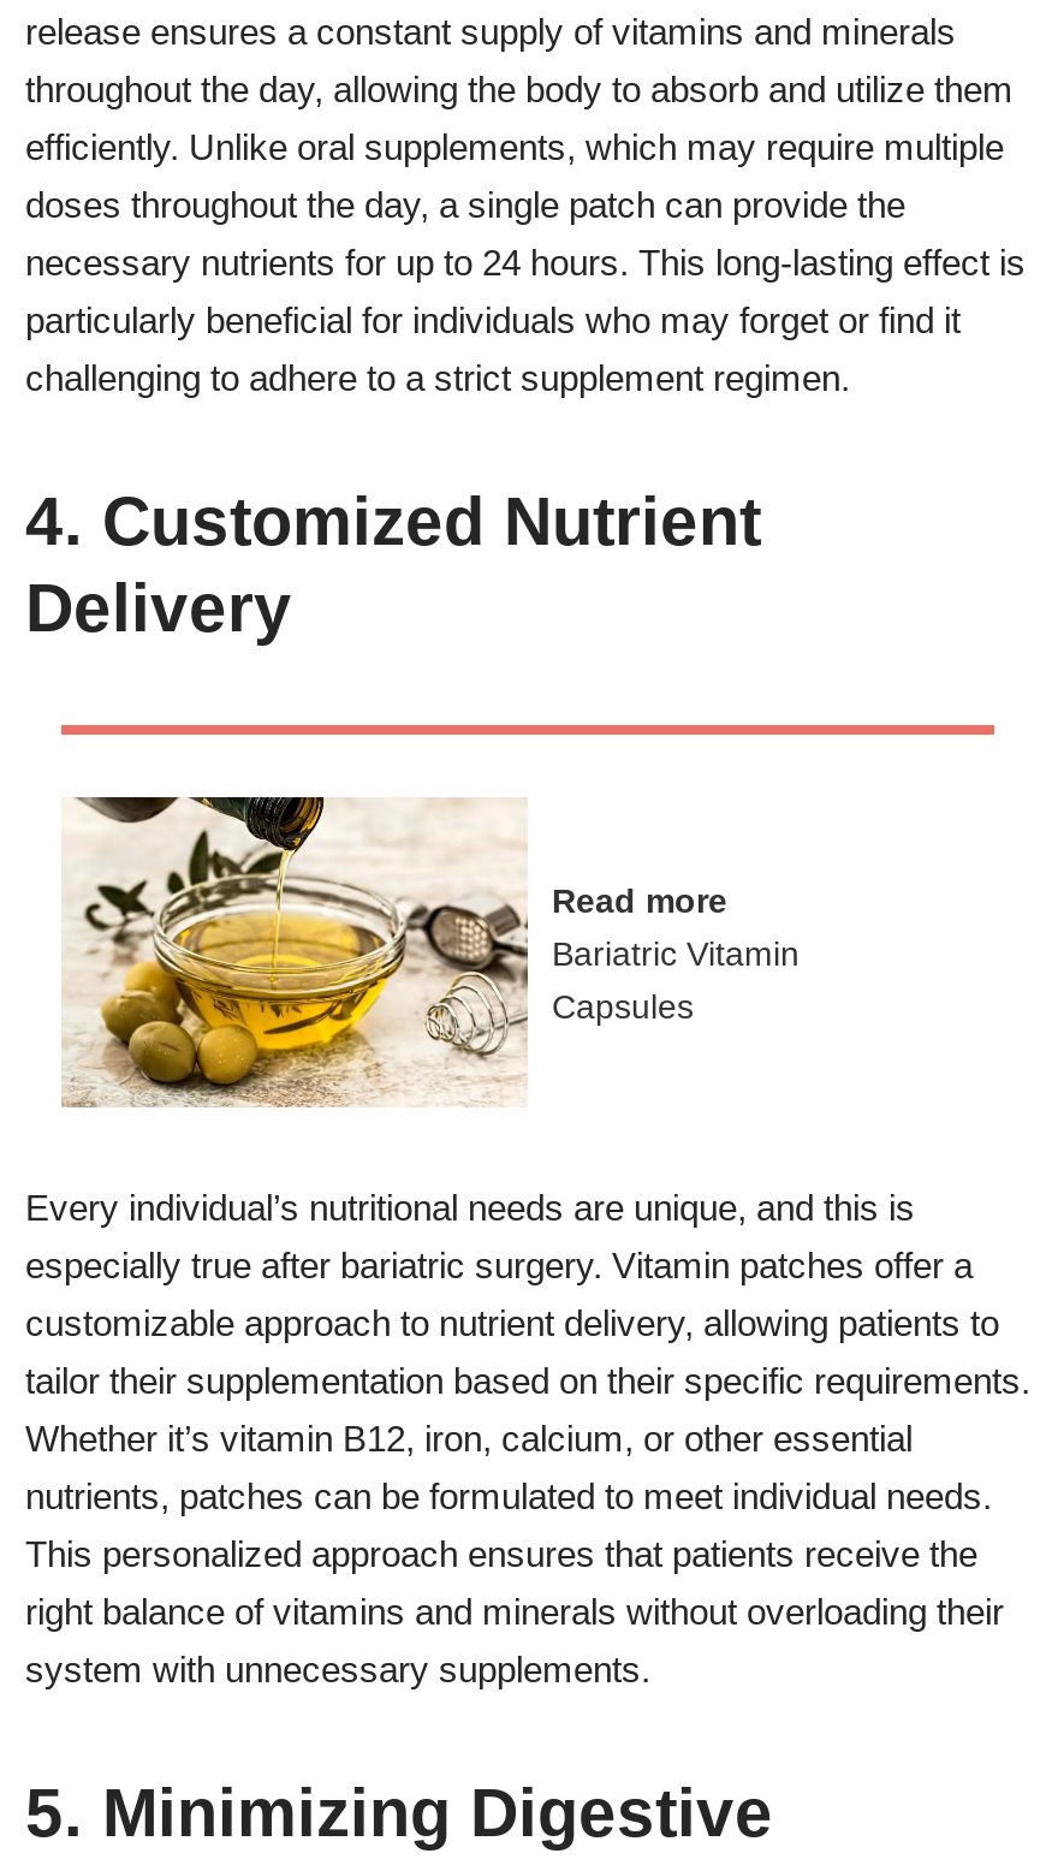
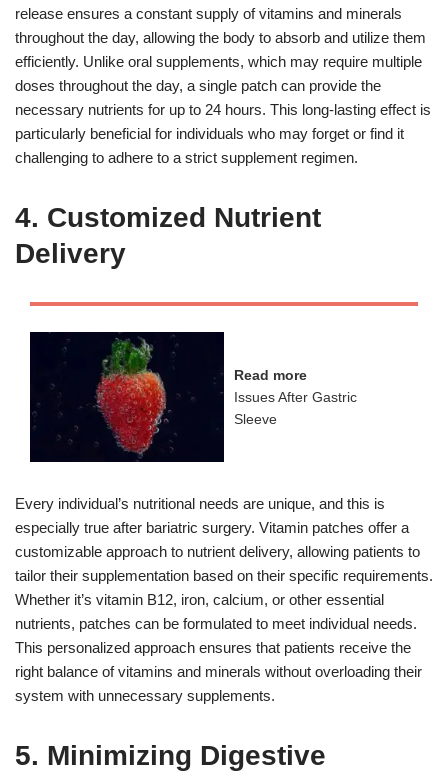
[61,795,800,1110] [image] | Bariatric Vitamin | Capsules -> [29,331,357,463] [image] | Issues After Gastric | Sleeve

